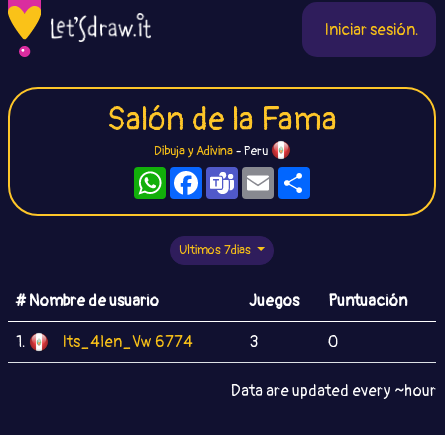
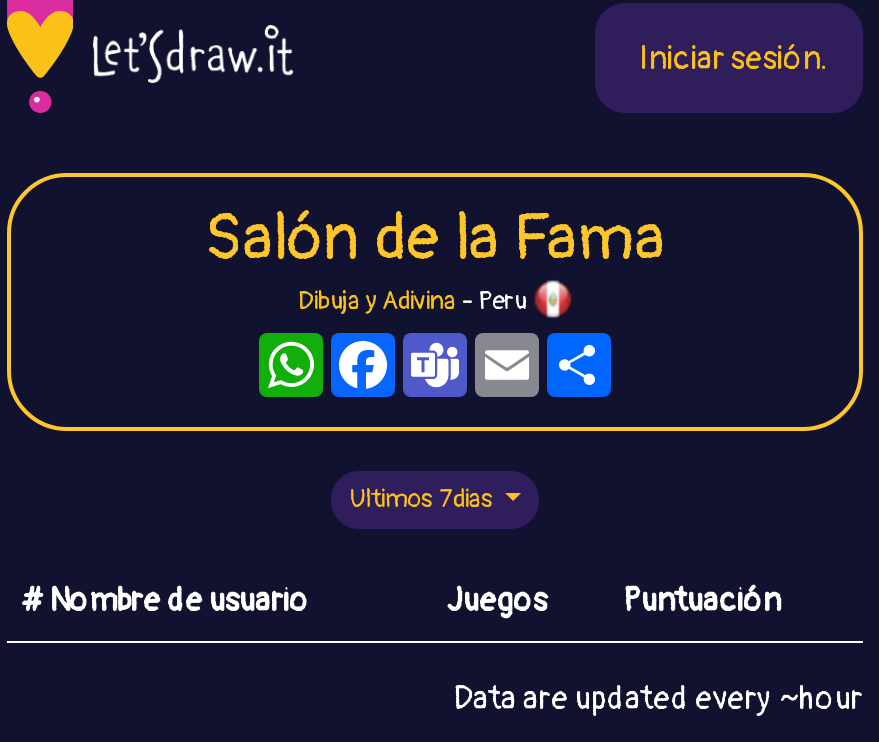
[16,332,338,352] 1. | Its_4len_Vw 6774 | 3 | 0 -> none

